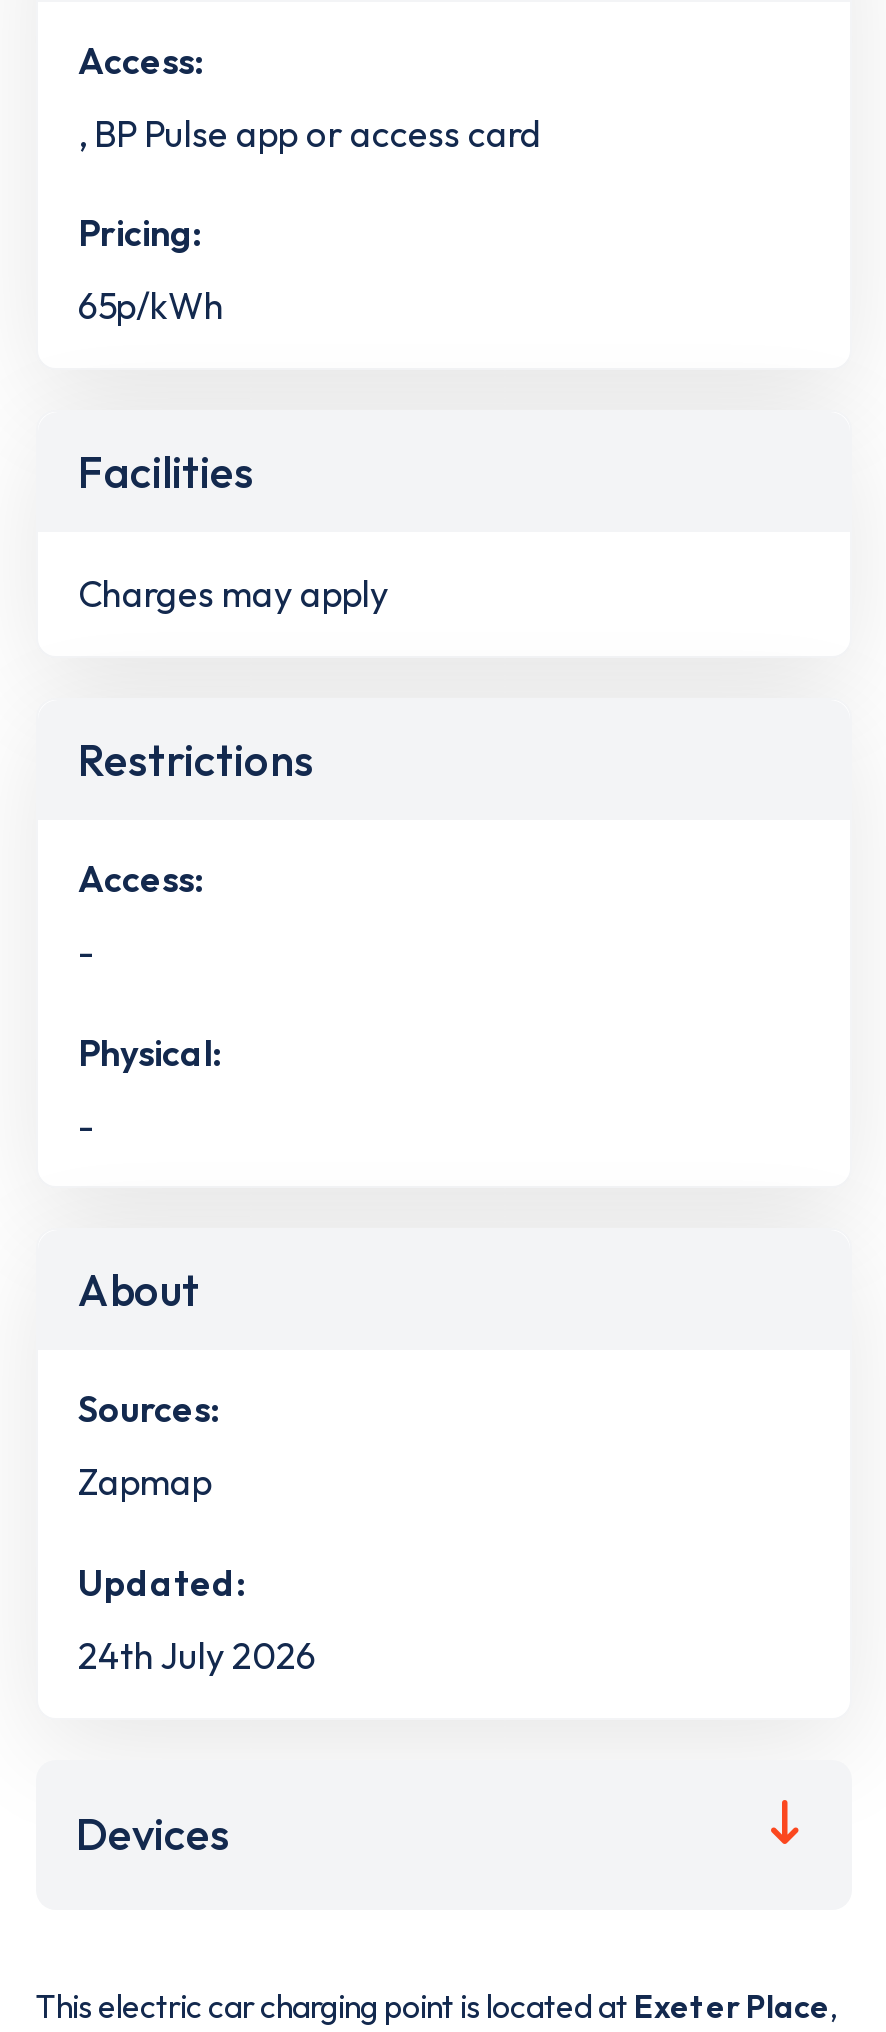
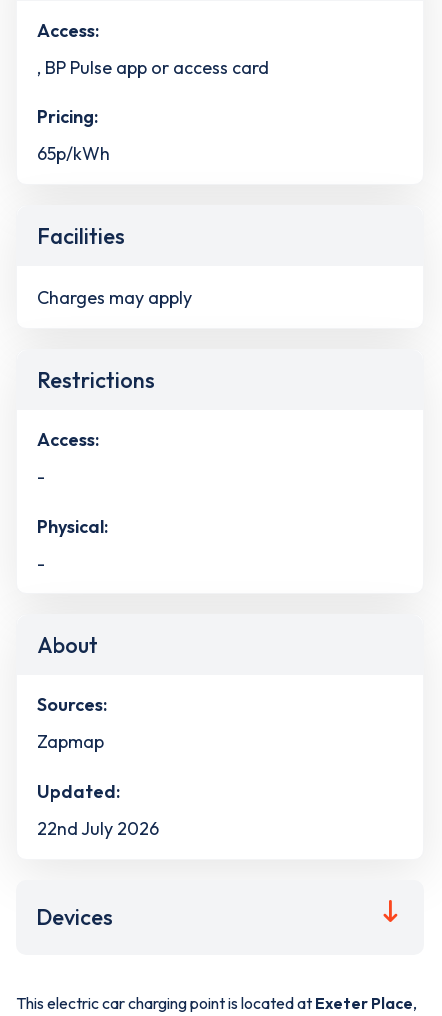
[78,1634,316,1680] 24th July 2026 -> [37,817,159,840] 22nd July 2026

